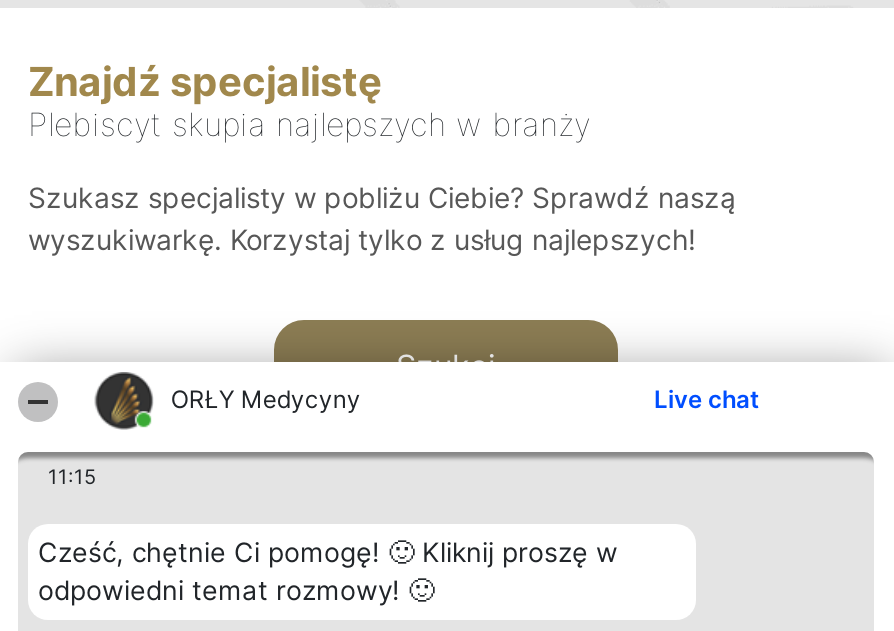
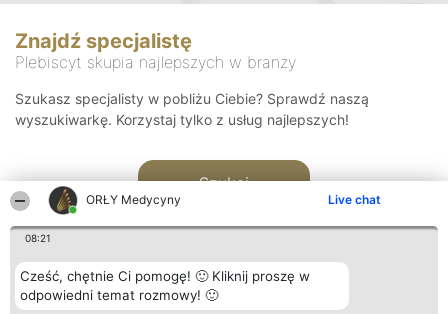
[48,464,96,488] 11:15 -> [25,232,51,244] 08:21

